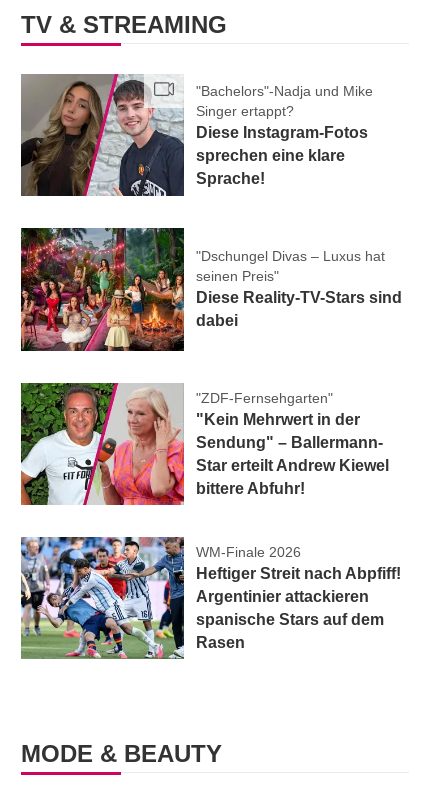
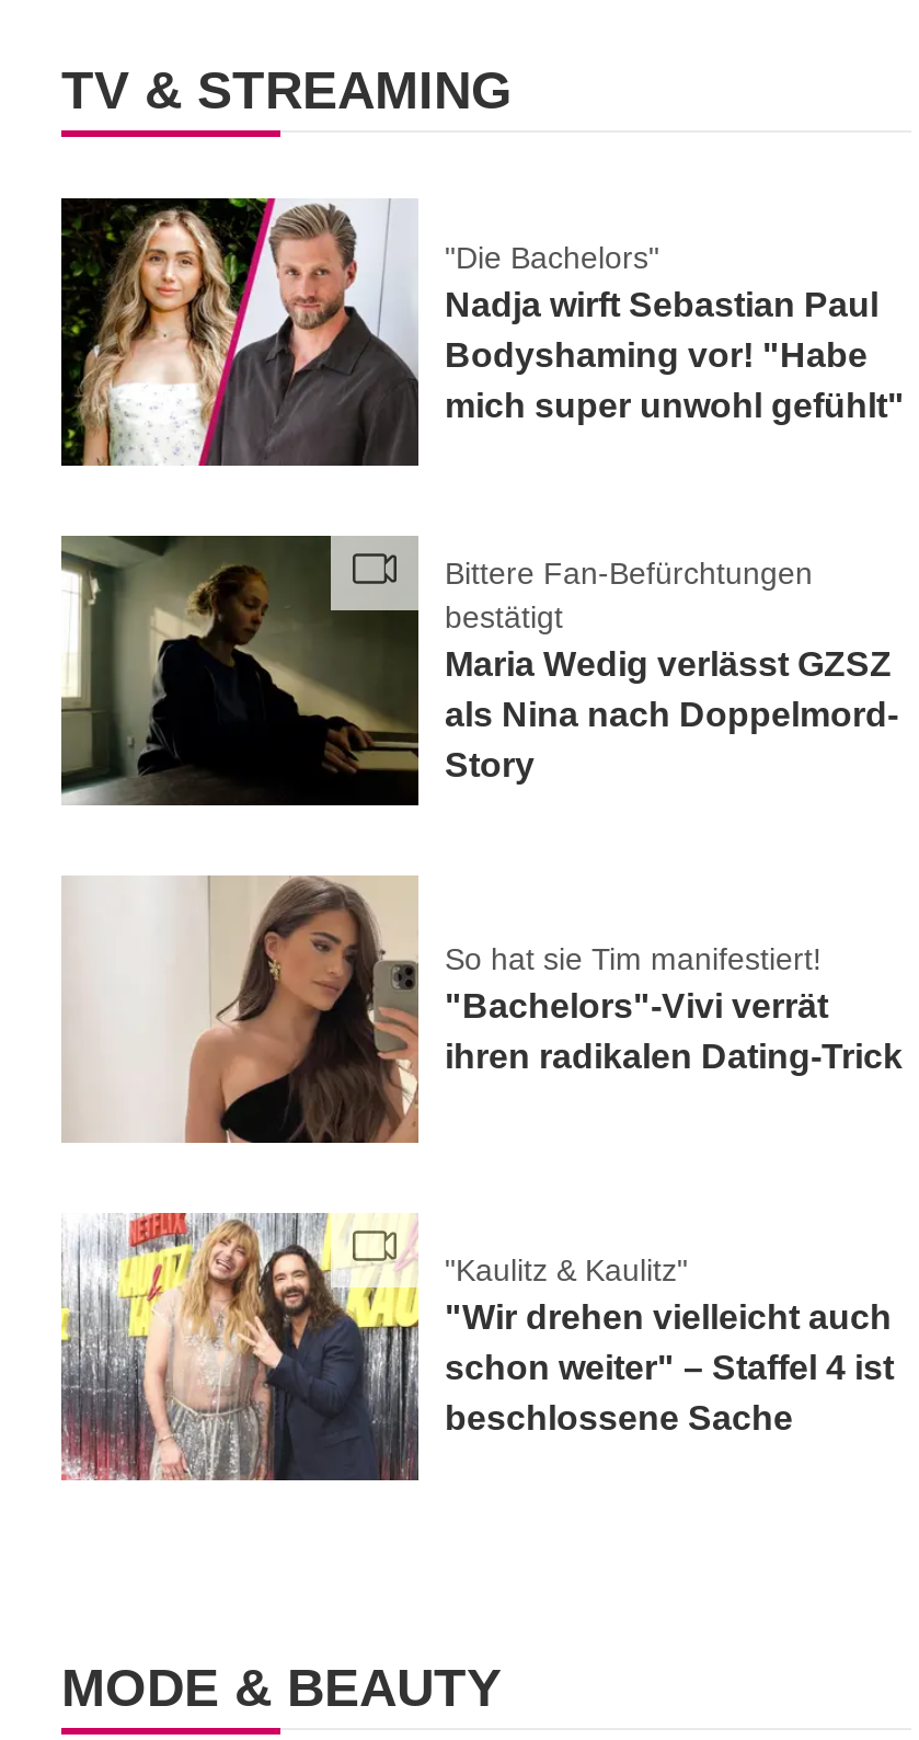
[20,74,373,197] [image] | "Bachelors"-Nadja und Mike | Singer ertappt? | Diese Instagram-Fotos | sprechen eine klare | Sprache! -> [61,196,905,468] [image] | "Die Bachelors" | Nadja wirft Sebastian Paul | Bodyshaming vor! "Habe | mich super unwohl gefühlt"
[20,227,402,352] [image] | "Dschungel Divas – Luxus hat | seinen Preis" | Diese Reality-TV-Stars sind | dabei -> [59,534,898,808] [image] | Bittere Fan-Befürchtungen | bestätigt | Maria Wedig verlässt GZSZ | als Nina nach Doppelmord- | Story
[20,382,389,506] [image] | "ZDF-Fernsehgarten" | "Kein Mehrwert in der | Sendung" – Ballermann- | Star erteilt Andrew Kiewel | bittere Abfuhr! -> [61,875,903,1145] [image] | So hat sie Tim manifestiert! | "Bachelors"-Vivi verrät | ihren radikalen Dating-Trick
[20,536,401,660] [image] | WM-Finale 2026 | Heftiger Streit nach Abpfiff! | Argentinier attackieren | spanische Stars auf dem | Rasen -> [59,1211,894,1480] [image] | "Kaulitz & Kaulitz" | "Wir drehen vielleicht auch | schon weiter" – Staffel 4 ist | beschlossene Sache

